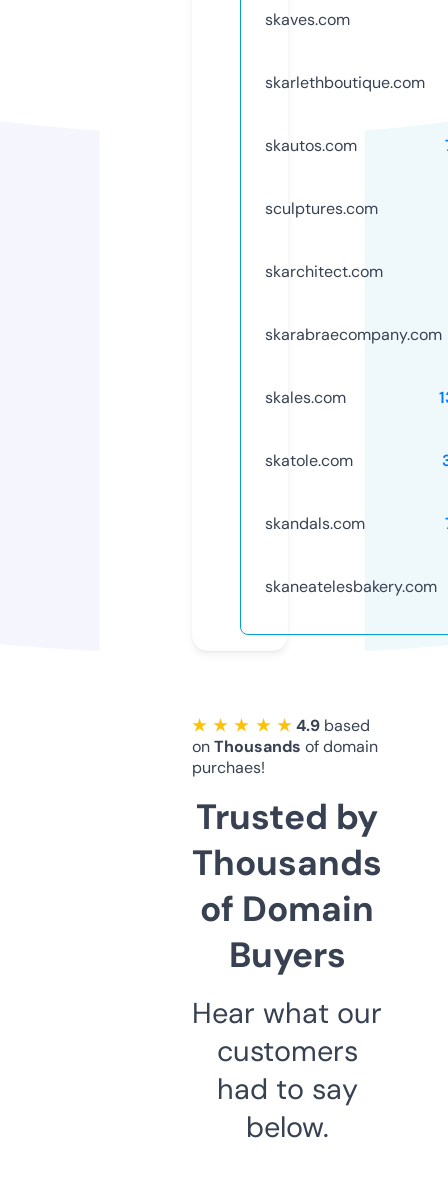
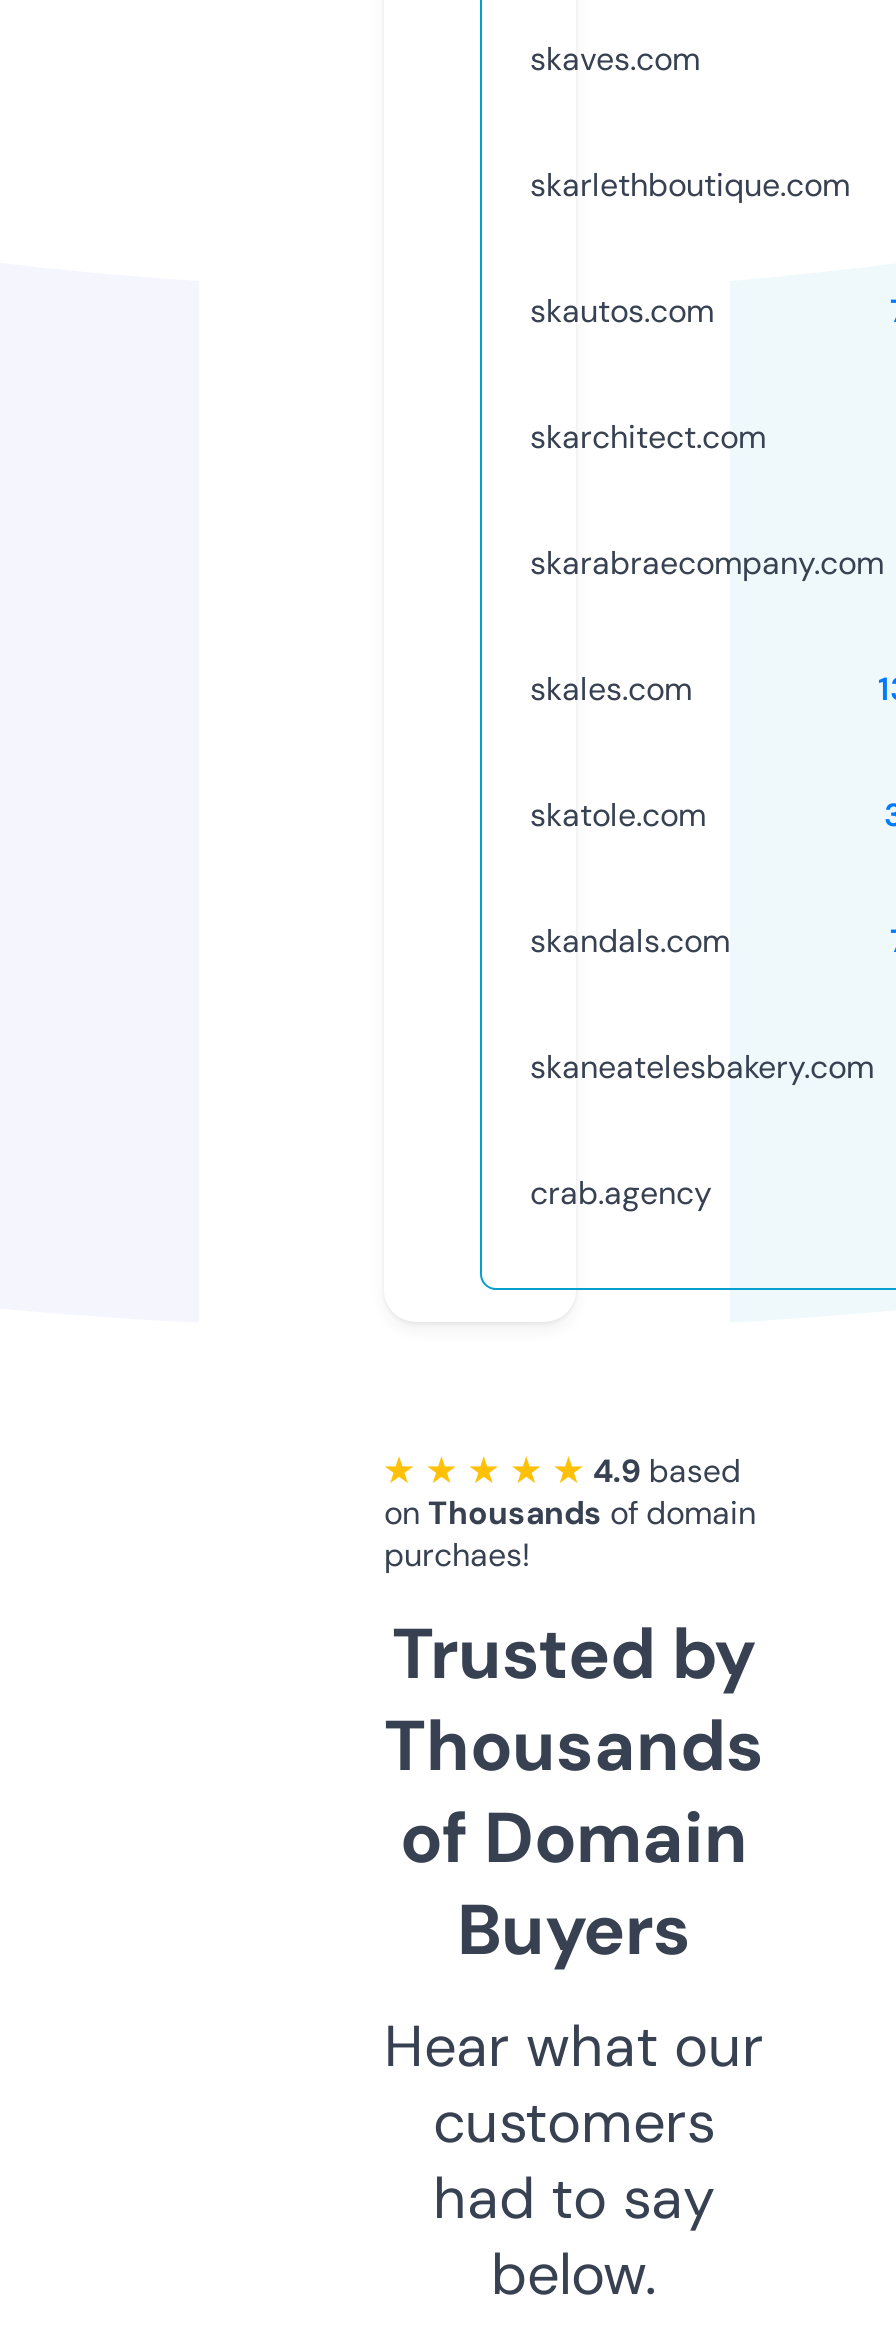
[265,198,378,219] sculptures.com -> none
moved [265,261,442,597] -> [530,416,884,1088]: skarchitect.com | skarabraecompany.com | skales.com | skatole.com | skandals.com | skaneatelesbakery.com
none -> [530,1172,712,1214] crab.agency

